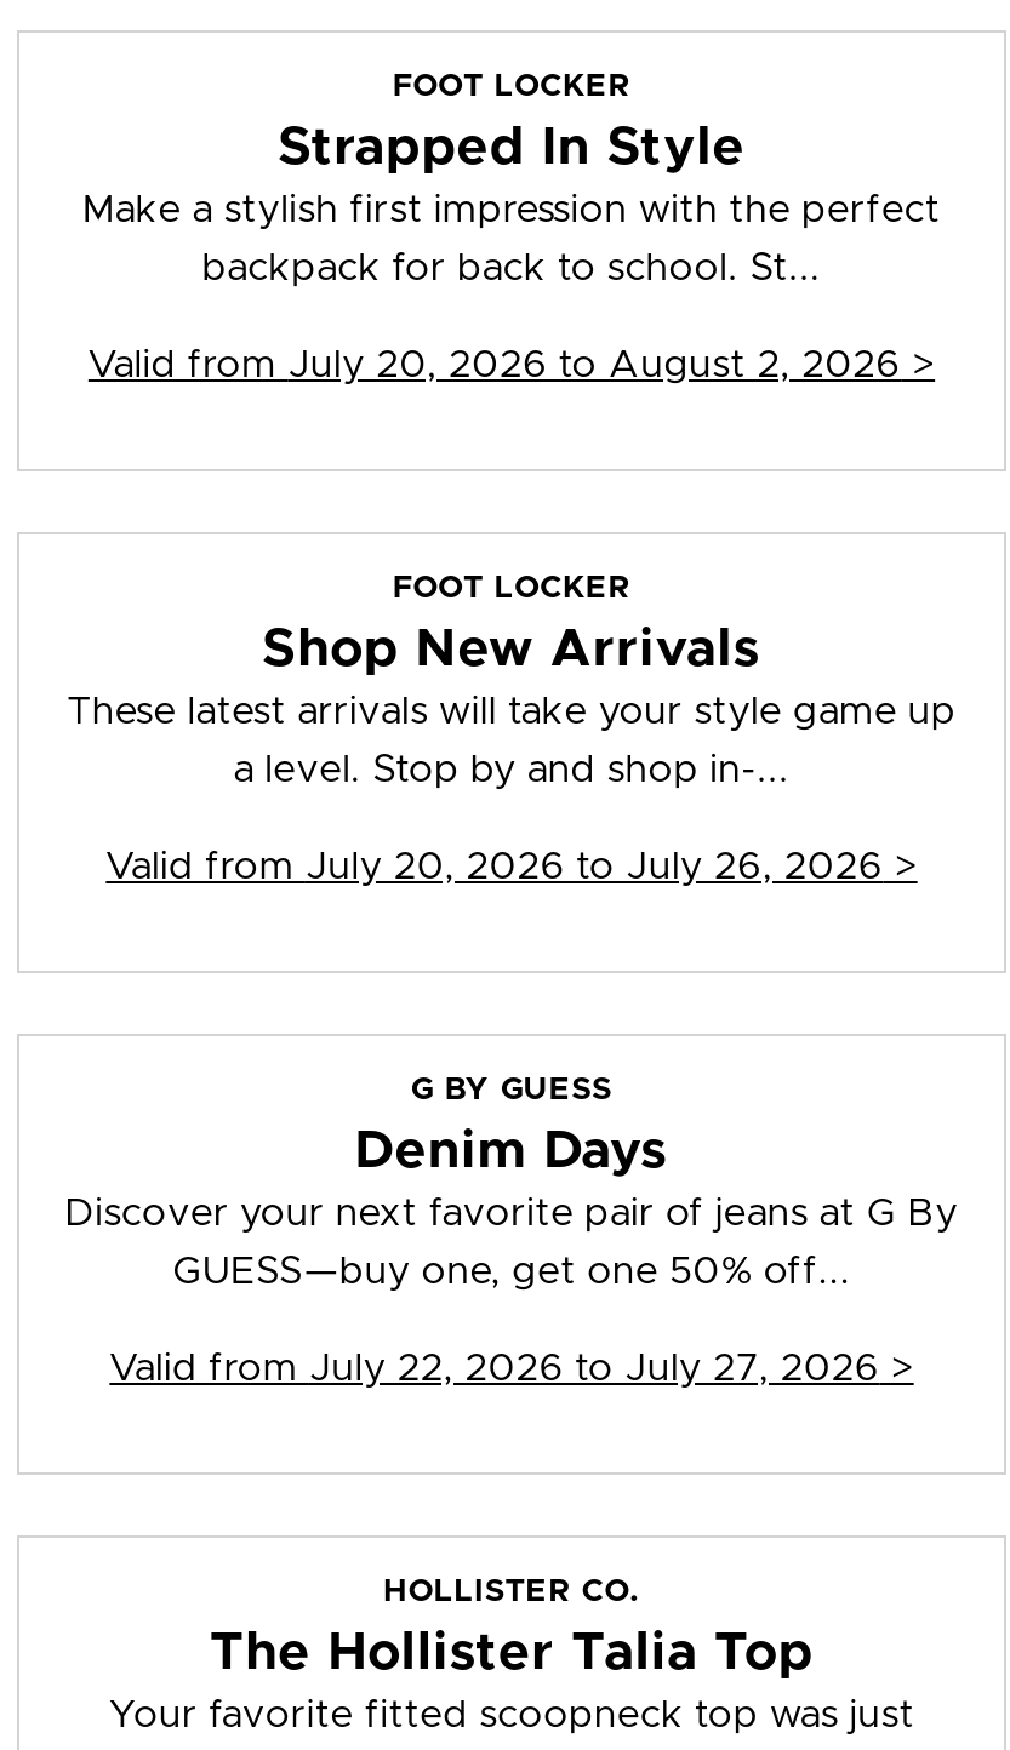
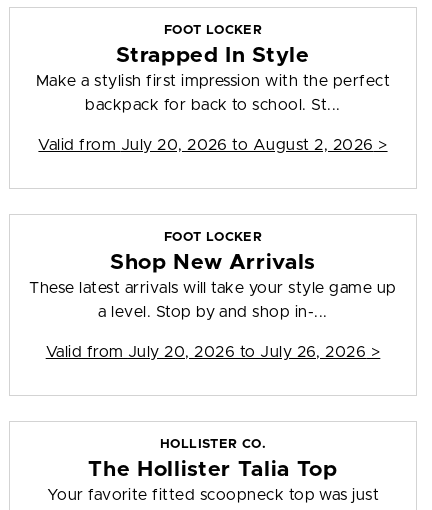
[65,1075,959,1388] G BY GUESS | Denim Days | Discover your next favorite pair of jeans at G By | GUESS—buy one, get one 50% off... | Valid from July 22, 2026 to July 27, 2026 > -> none

